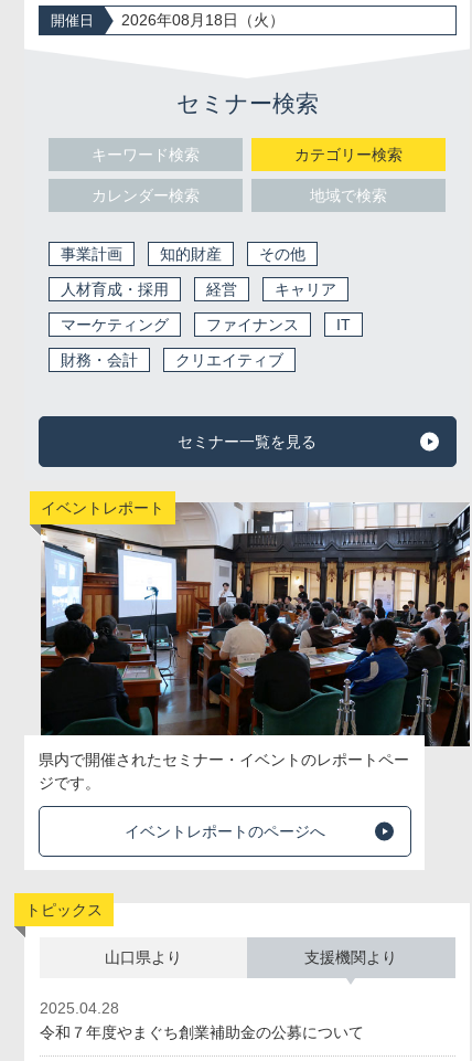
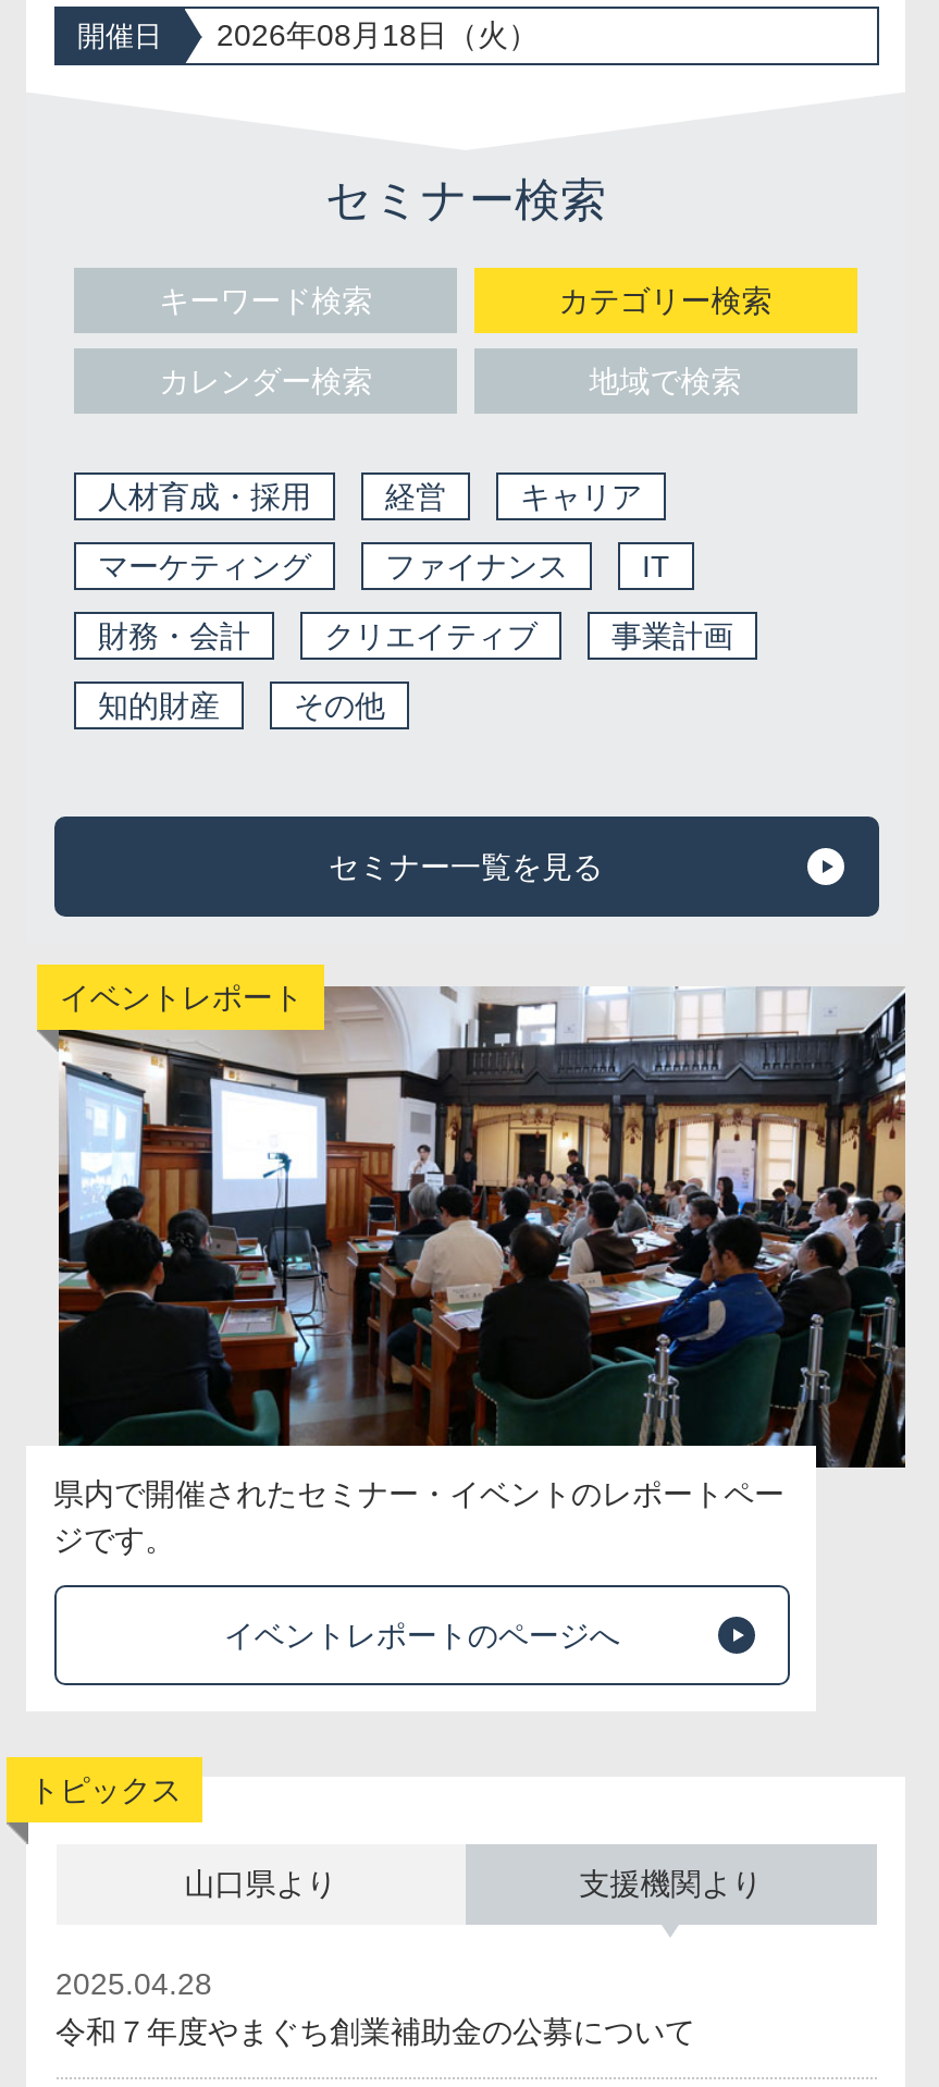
moved [61,245,305,263] -> [98,618,733,723]: 事業計画 | 知的財産 | その他
moved [61,280,351,369] -> [98,479,670,653]: 人材育成・採用 | キャリア | マーケティング | ファイナンス | IT | 財務・会計 | クリエイティブ

